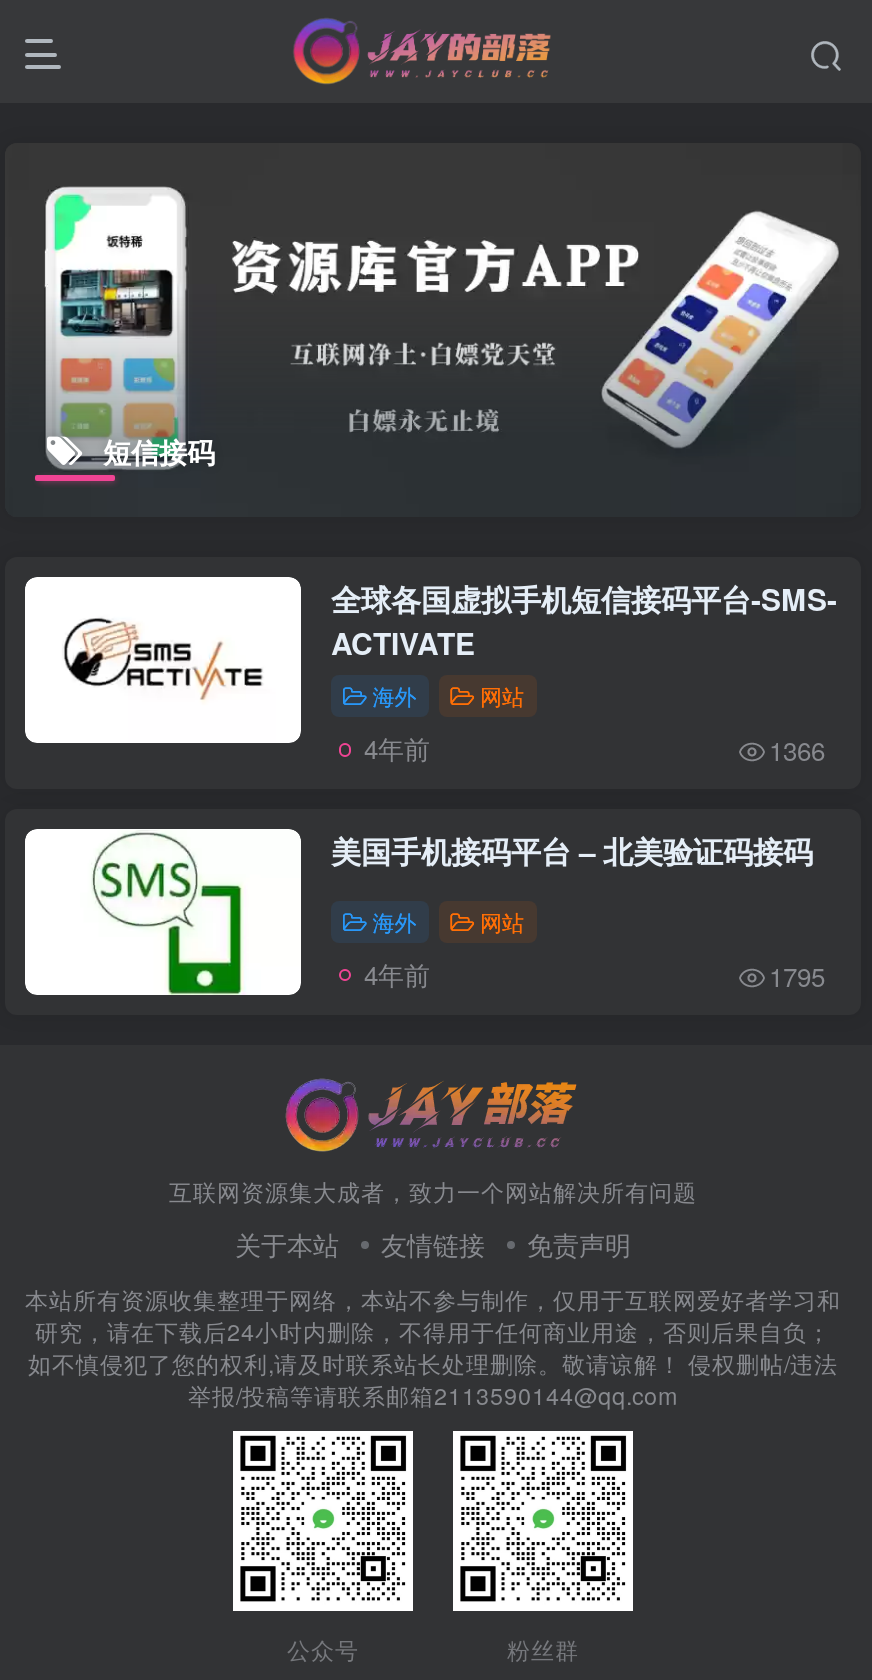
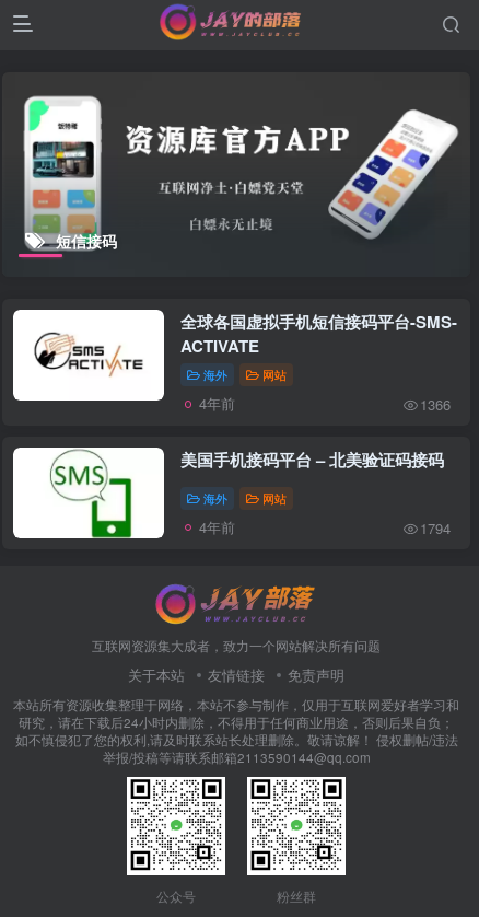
[769,956,825,994] 1795 -> [420,517,451,538] 1794

